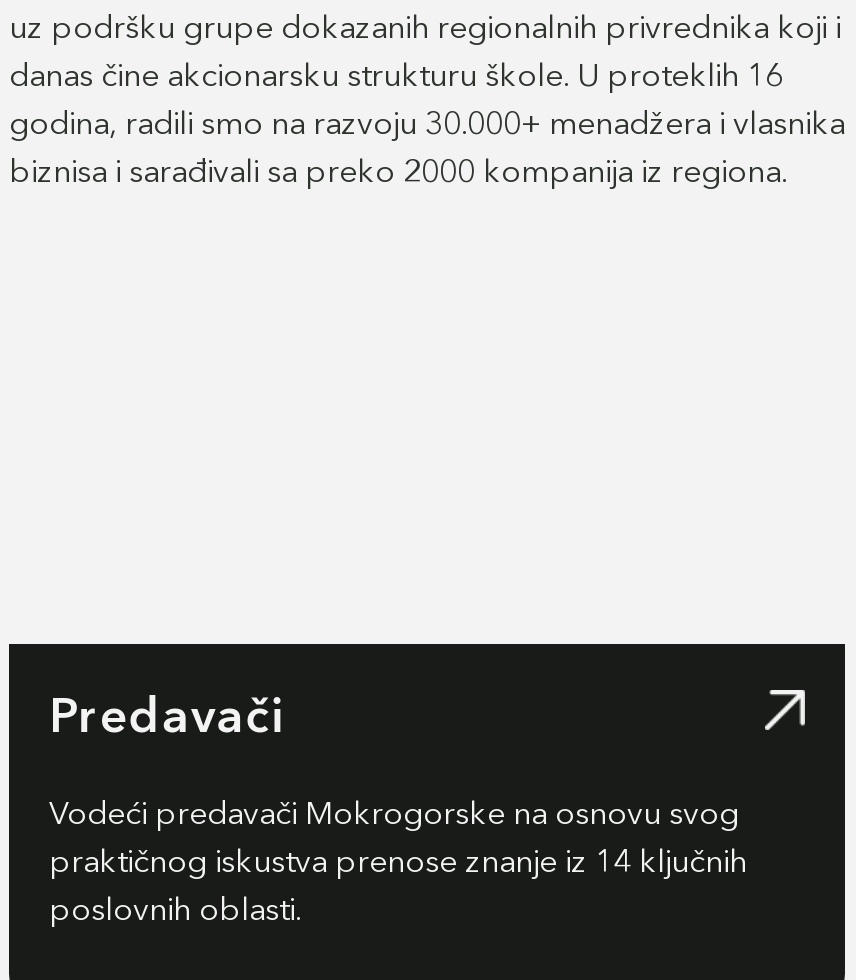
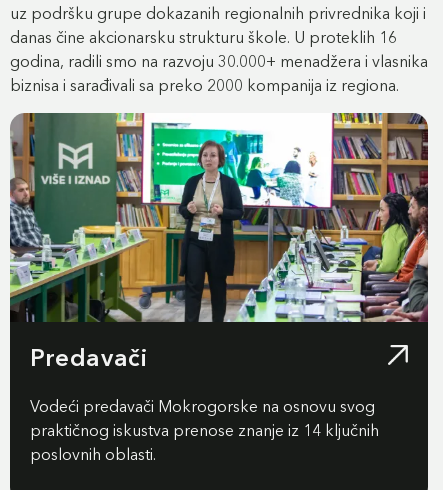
none -> [9,112,429,323] [image]

